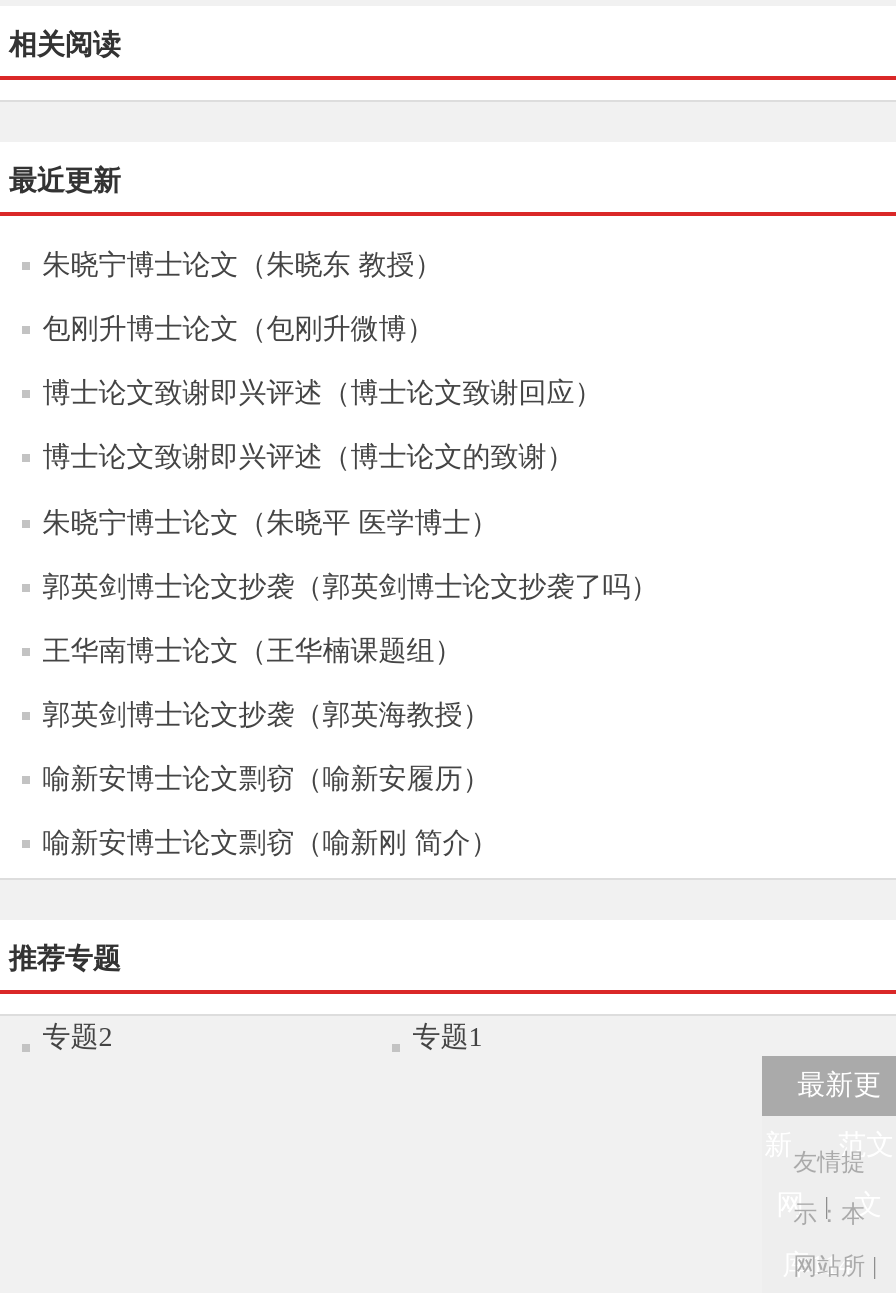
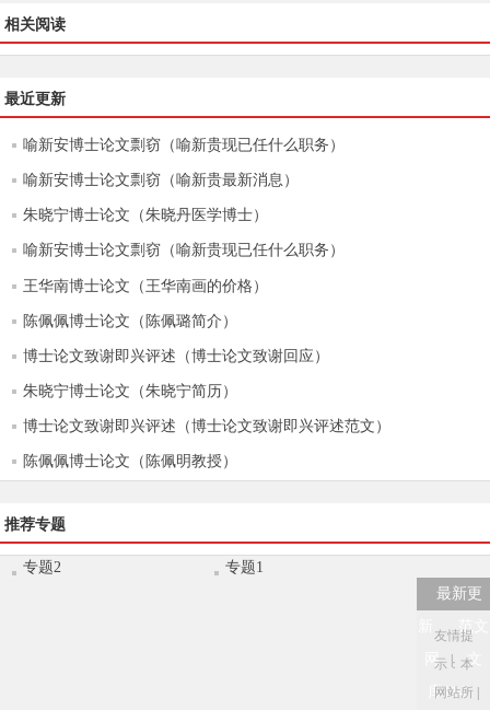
[42,250,442,344] 朱晓宁博士论文（朱晓东 教授） | 包刚升博士论文（包刚升微博） -> [23,137,345,329] 喻新安博士论文剽窃（喻新贵现已任什么职务） | 喻新安博士论文剽窃（喻新贵最新消息） | 朱晓宁博士论文（朱晓丹医学博士） | 喻新安博士论文剽窃（喻新贵现已任什么职务） | 王华南博士论文（王华南画的价格） | 陈佩佩博士论文（陈佩璐简介）
moved [42,378,602,408] -> [23,348,329,364]: 博士论文致谢即兴评述（博士论文致谢回应）
[42,443,658,858] 博士论文致谢即兴评述（博士论文的致谢） | 朱晓宁博士论文（朱晓平 医学博士） | 郭英剑博士论文抄袭（郭英剑博士论文抄袭了吗） | 王华南博士论文（王华楠课题组） | 郭英剑博士论文抄袭（郭英海教授） | 喻新安博士论文剽窃（喻新安履历） | 喻新安博士论文剽窃（喻新刚 简介） -> [23,383,391,469] 朱晓宁博士论文（朱晓宁简历） | 博士论文致谢即兴评述（博士论文致谢即兴评述范文） | 陈佩佩博士论文（陈佩明教授）

